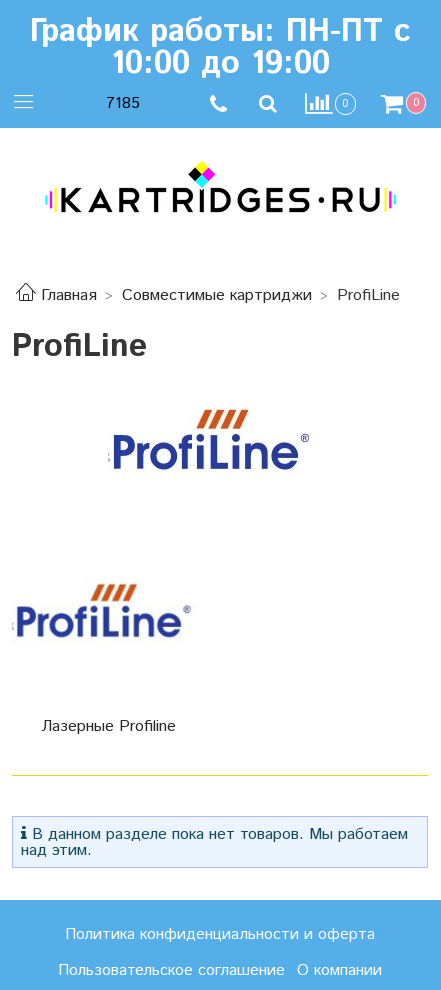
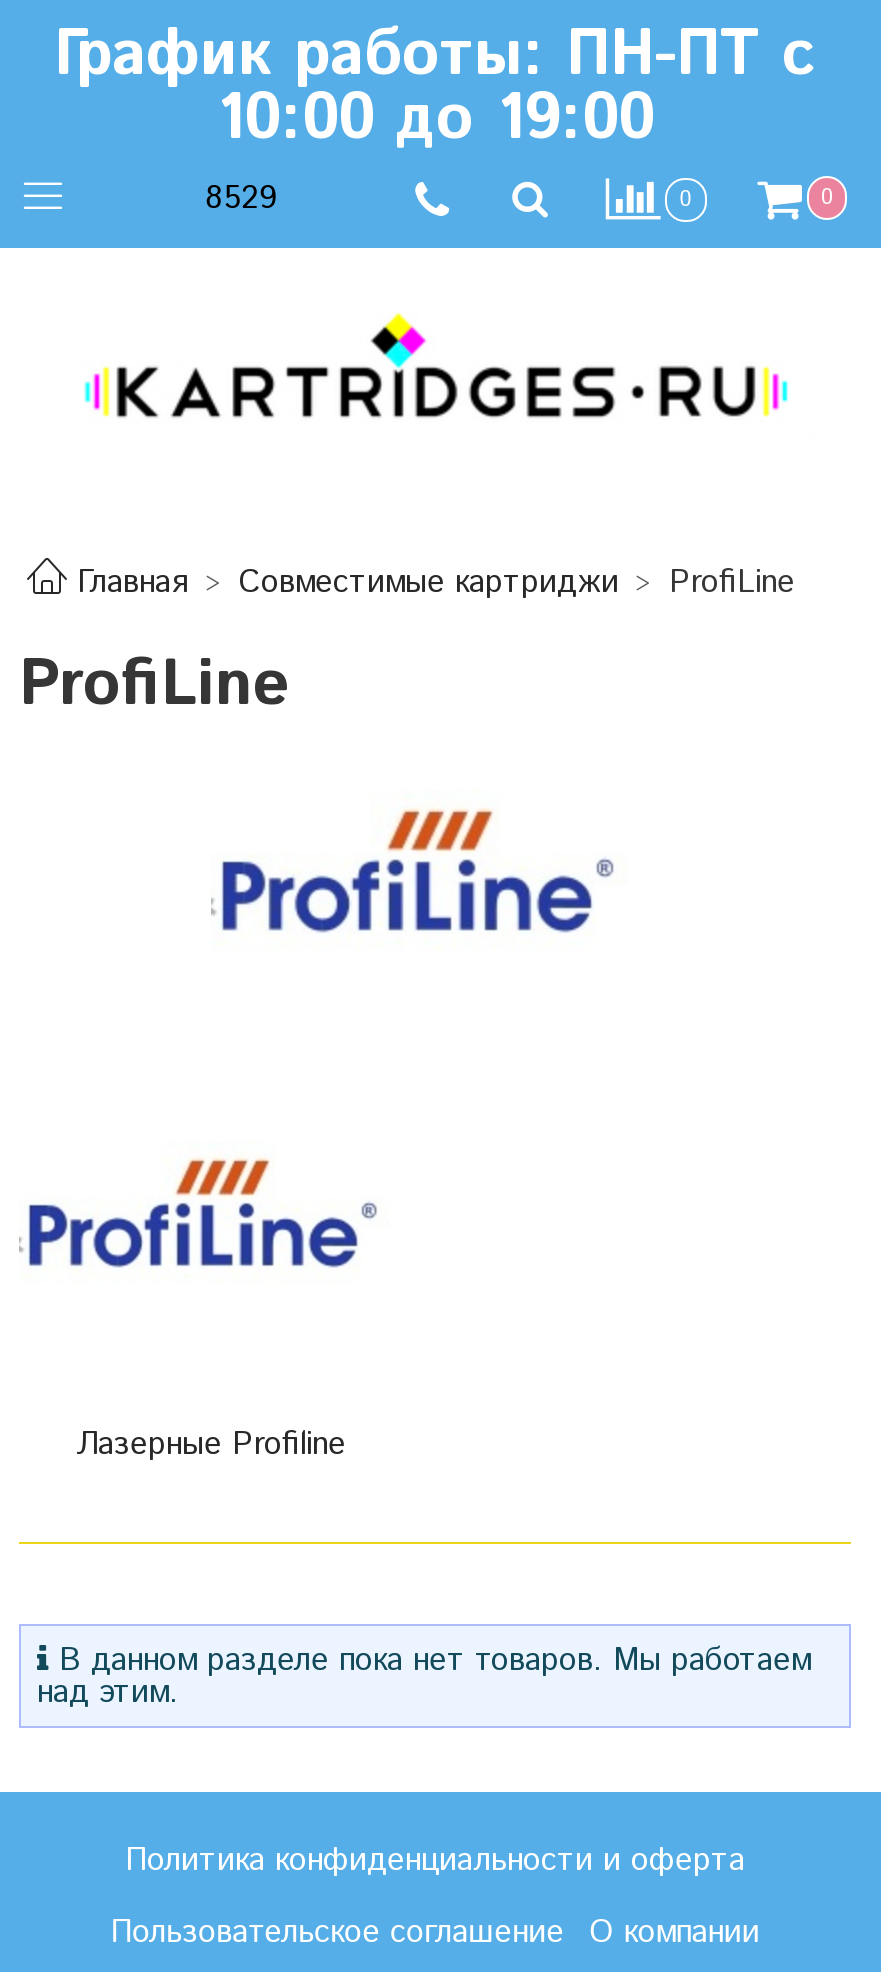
[106,92,140,115] 7185 -> [206,176,278,222] 8529

